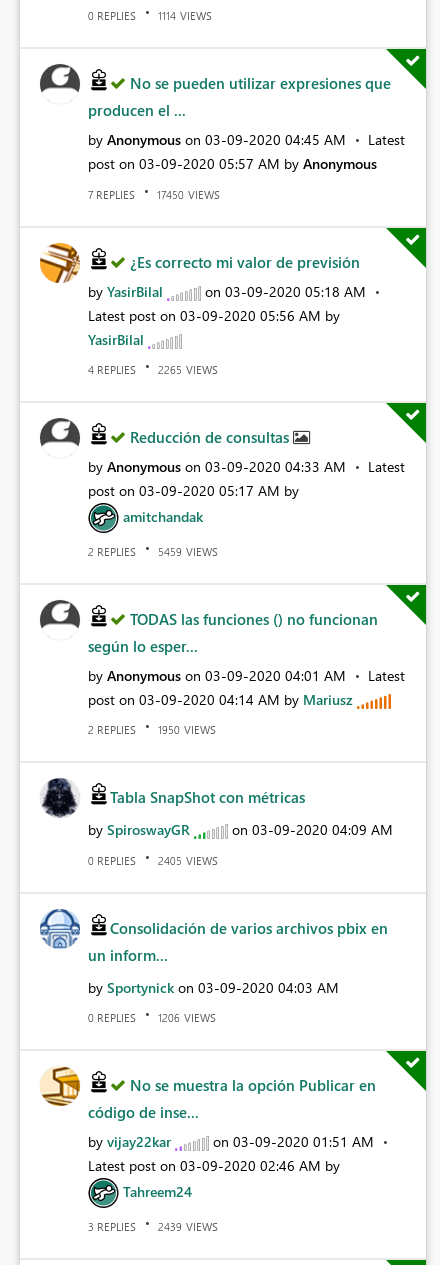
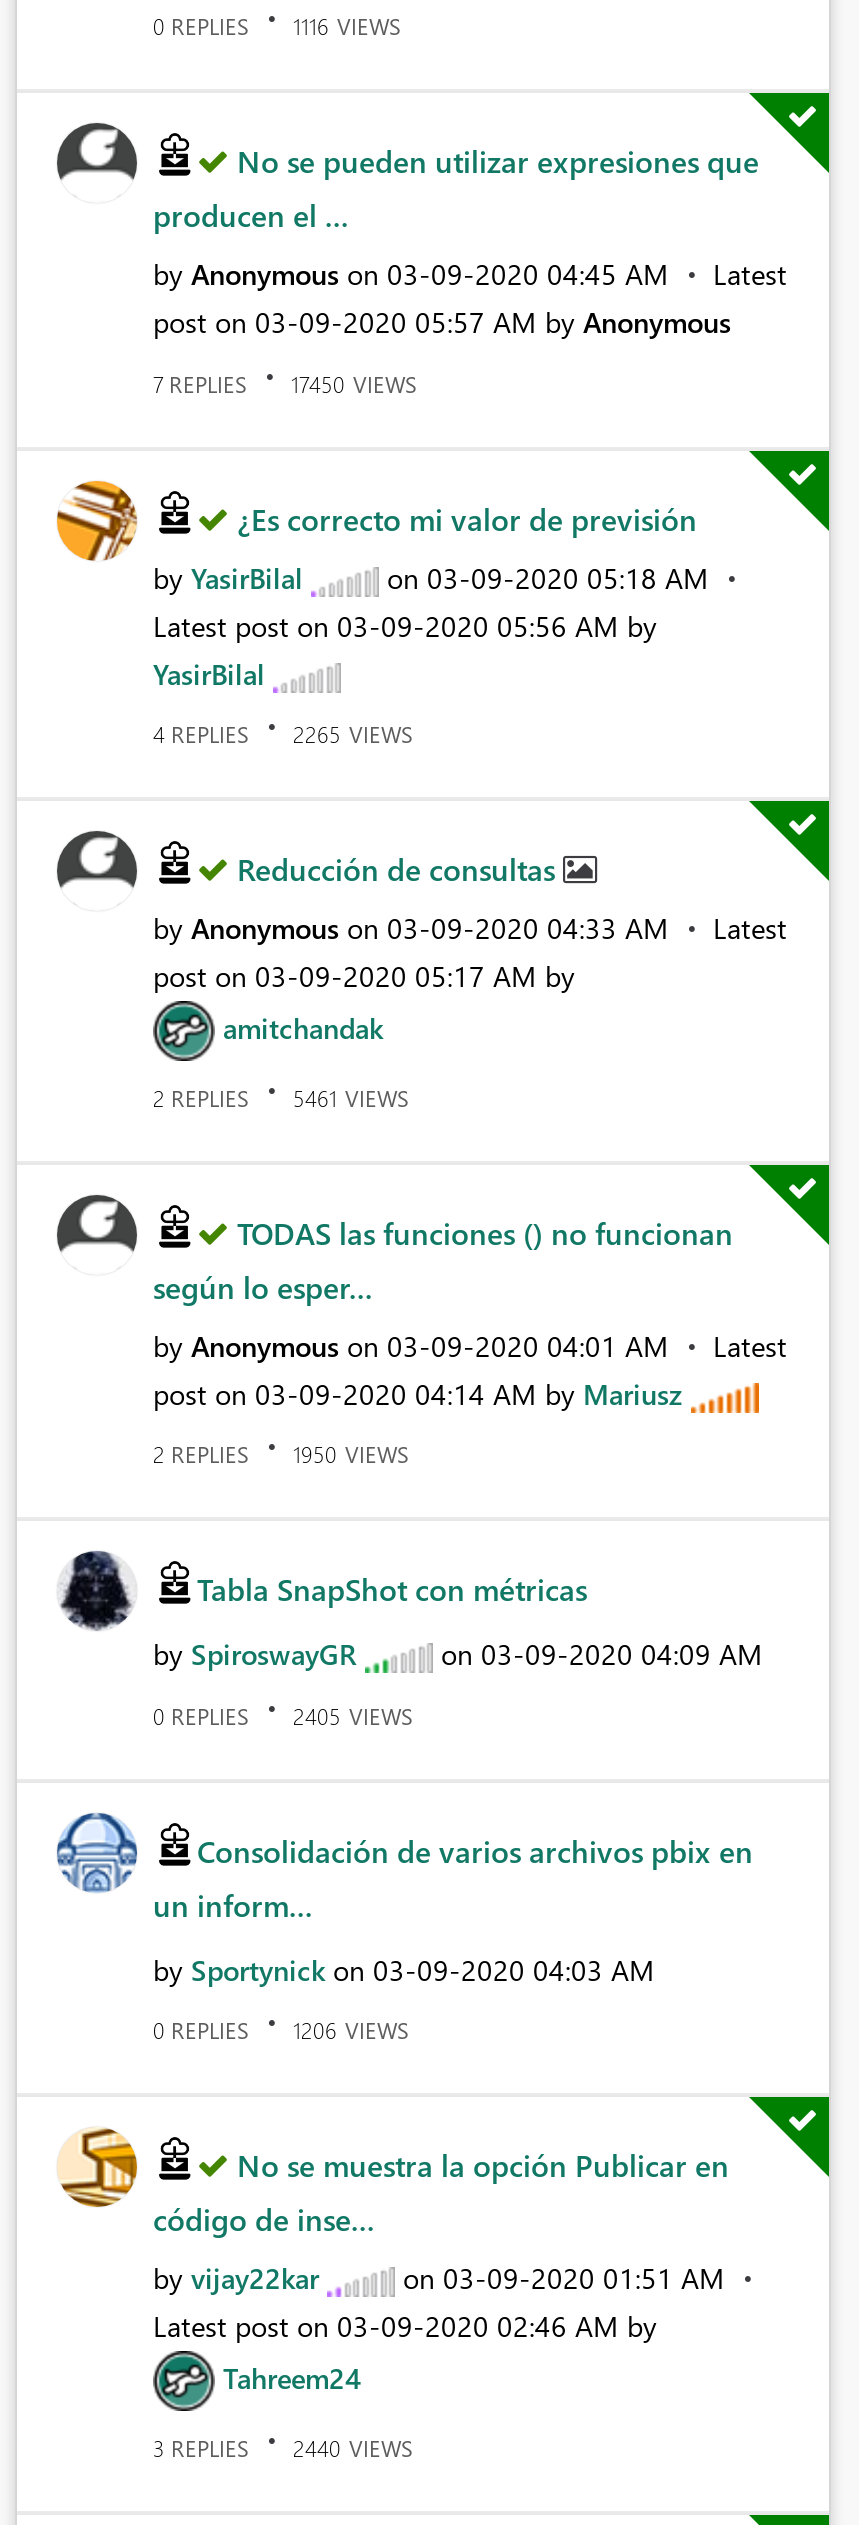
[88,8,212,23] 0 REPLIES 1114 VIEWS -> [153,12,401,42] 0 REPLIES 1116 VIEWS
[88,544,218,559] 2 REPLIES 5459 VIEWS -> [153,1083,409,1113] 2 REPLIES 5461 VIEWS
[88,1219,218,1234] 3 REPLIES 2439 VIEWS -> [153,2433,413,2463] 3 REPLIES 2440 VIEWS

